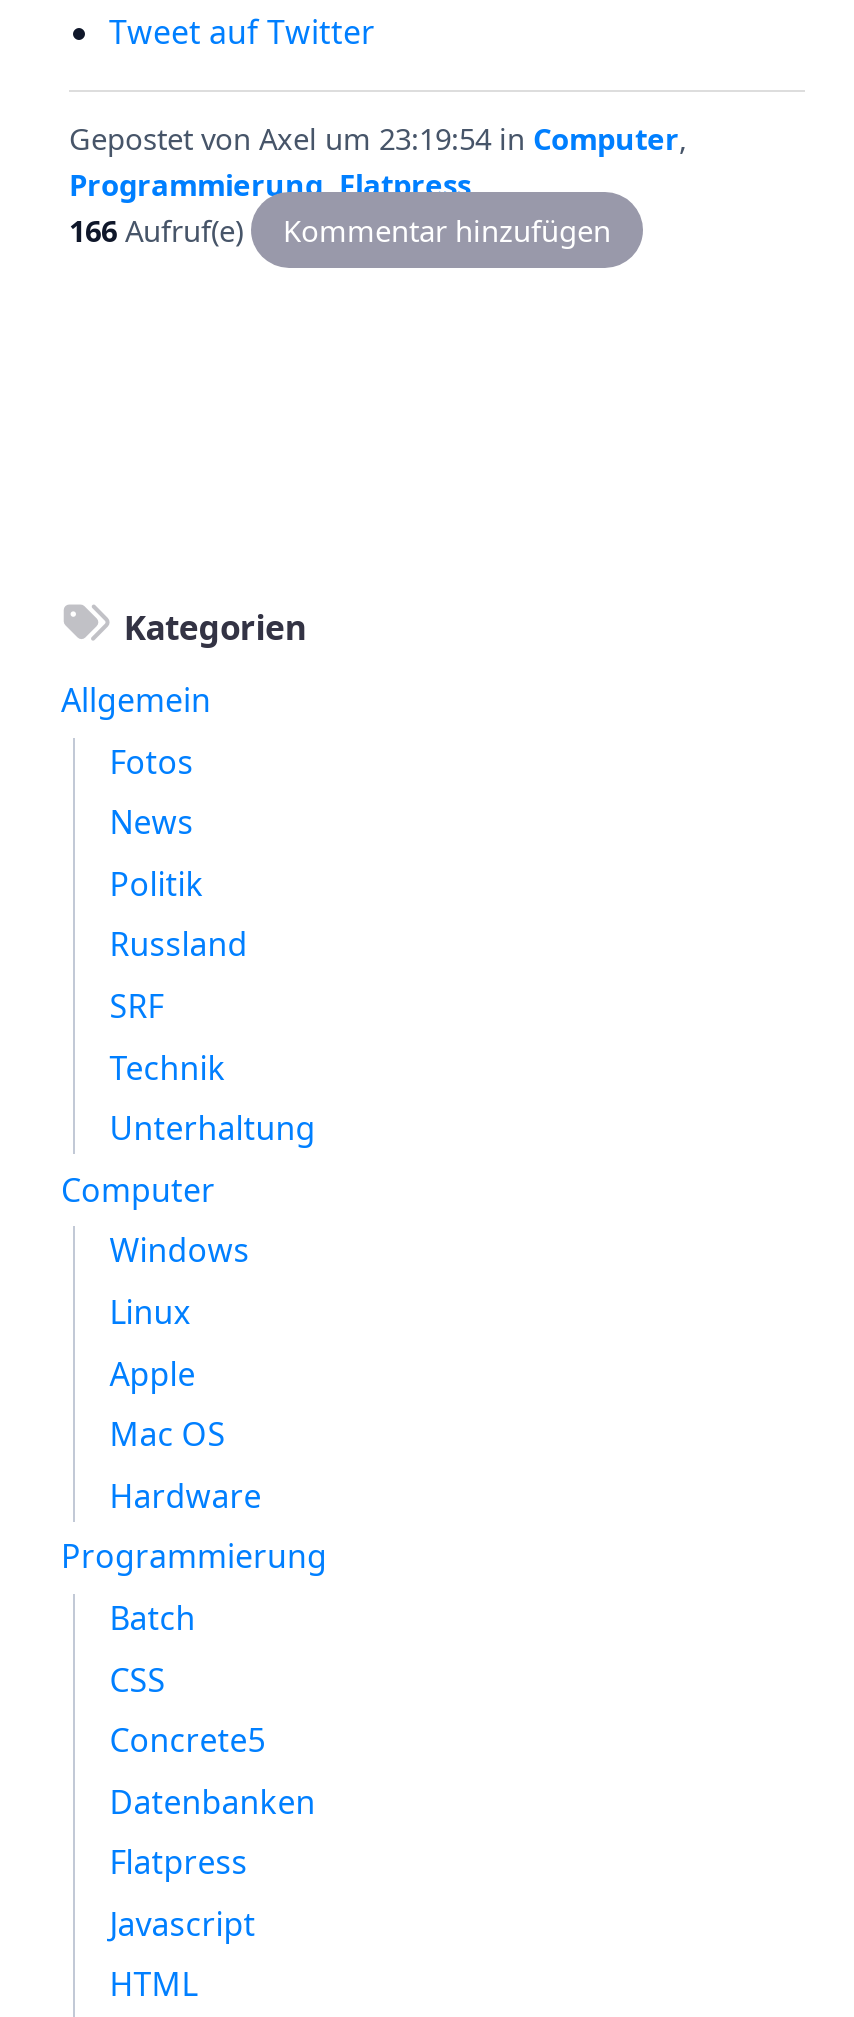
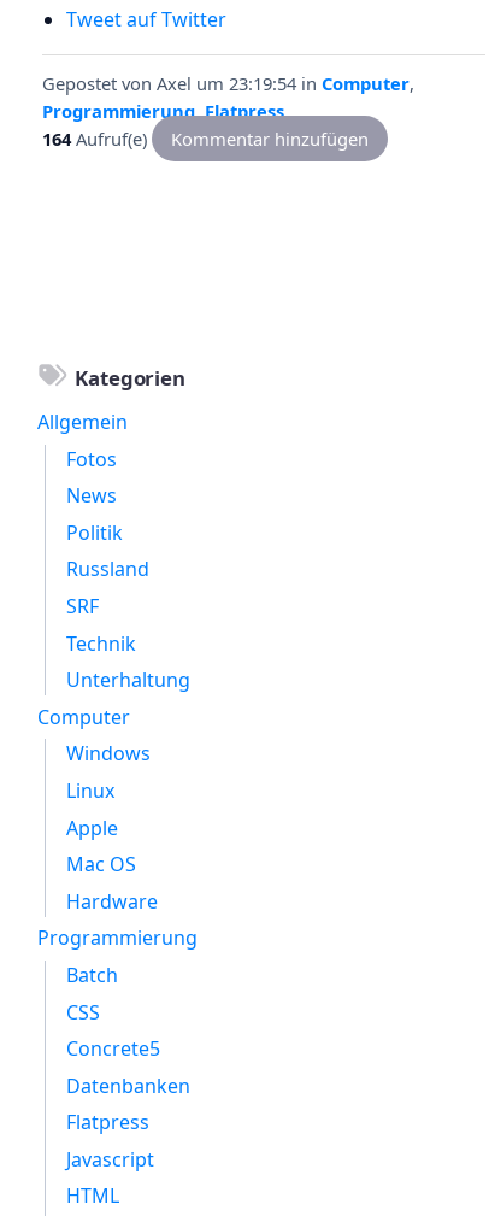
[69,210,611,250] 166 Aufruf(e) Kommentar hinzufügen -> [42,127,369,151] 164 Aufruf(e) Kommentar hinzufügen

